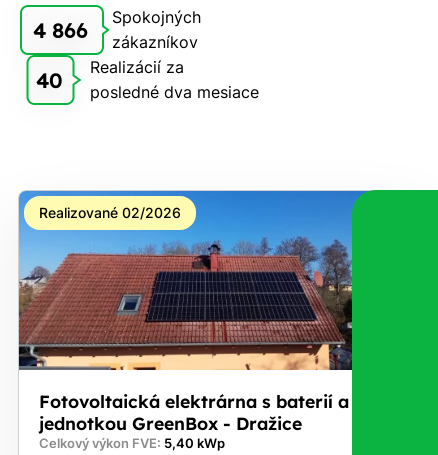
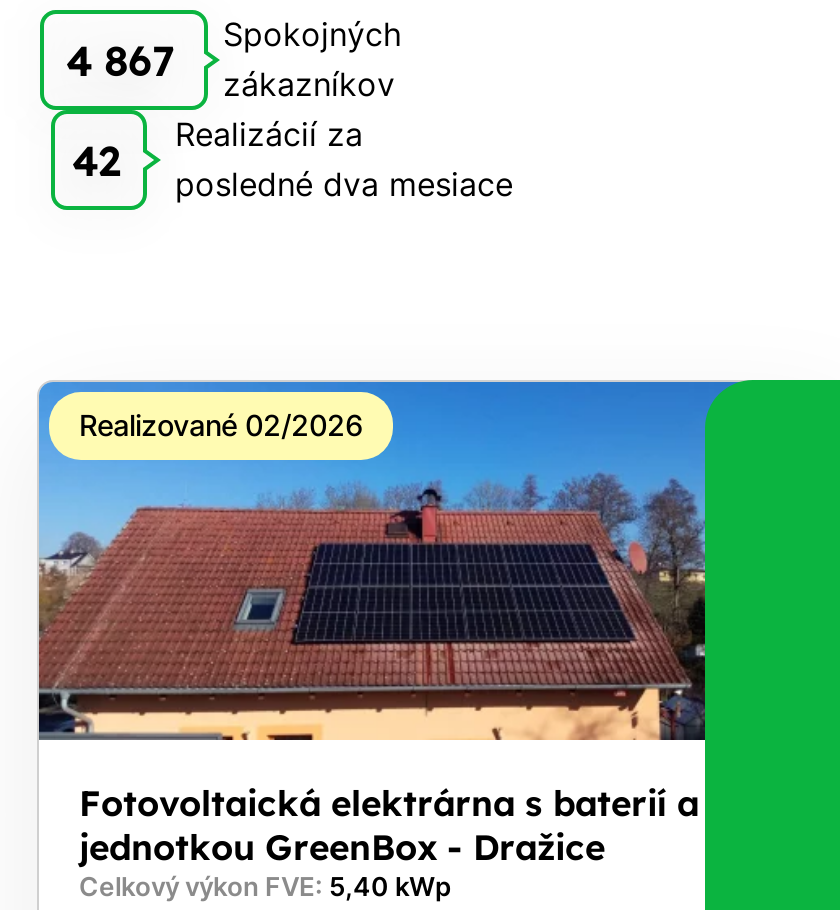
[32,7,201,52] 4 866 Spokojných zákazníkov -> [66,14,401,104] 4 867 Spokojných zákazníkov
[35,57,259,102] 40 Realizácií za posledné dva mesiace -> [72,114,513,204] 42 Realizácií za posledné dva mesiace

